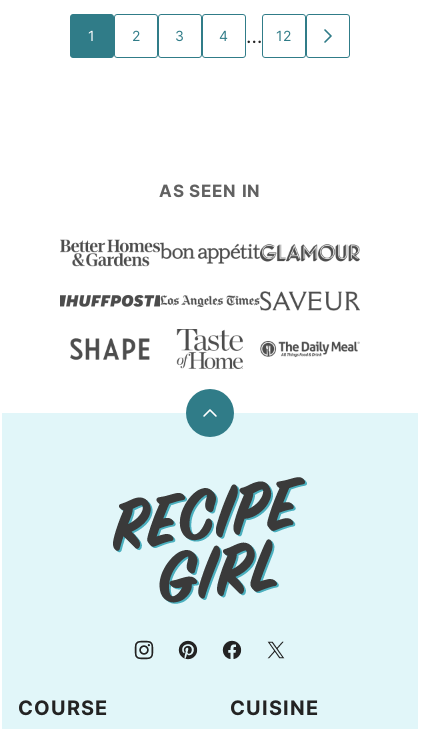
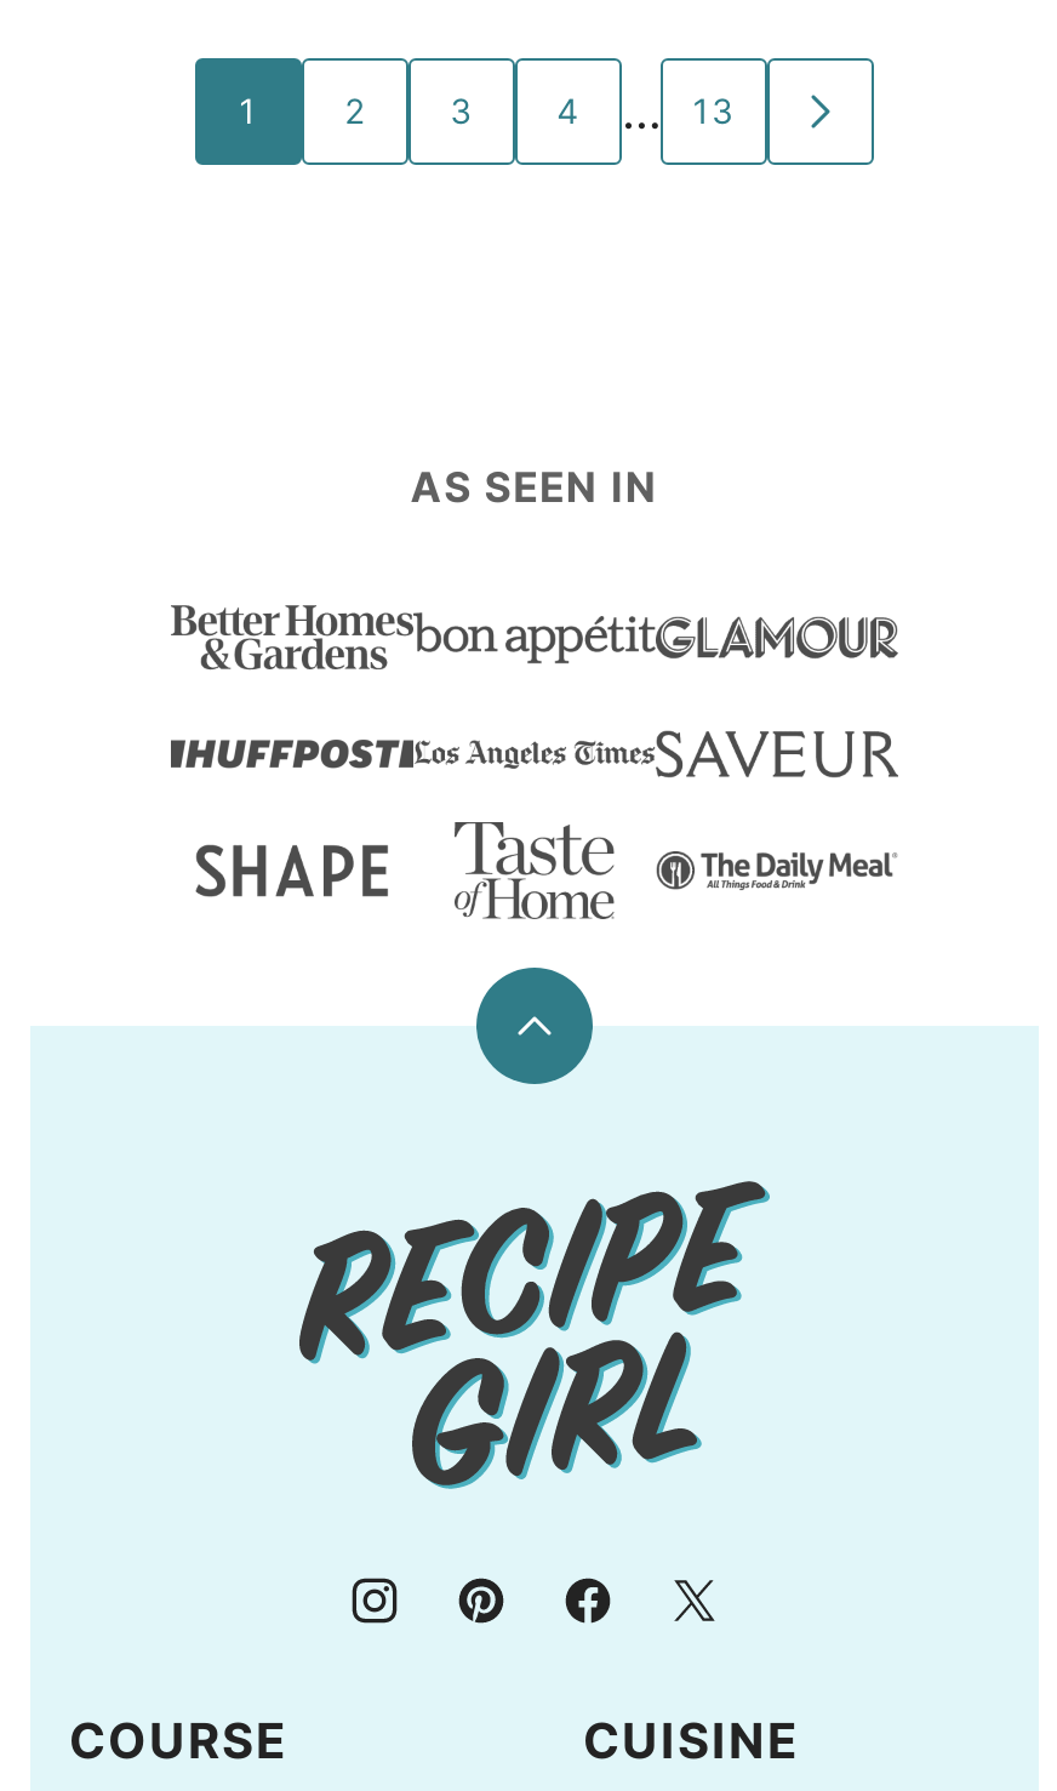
[276,27,292,44] 12 -> [693,89,735,131] 13

